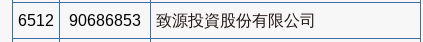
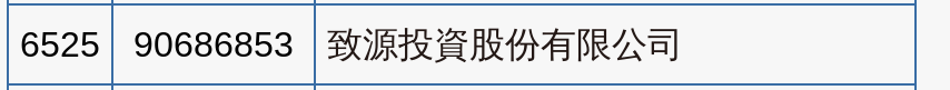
[18,12,316,29] 6512 90686853 致源投資股份有限公司 -> [20,25,683,63] 6525 90686853 致源投資股份有限公司

